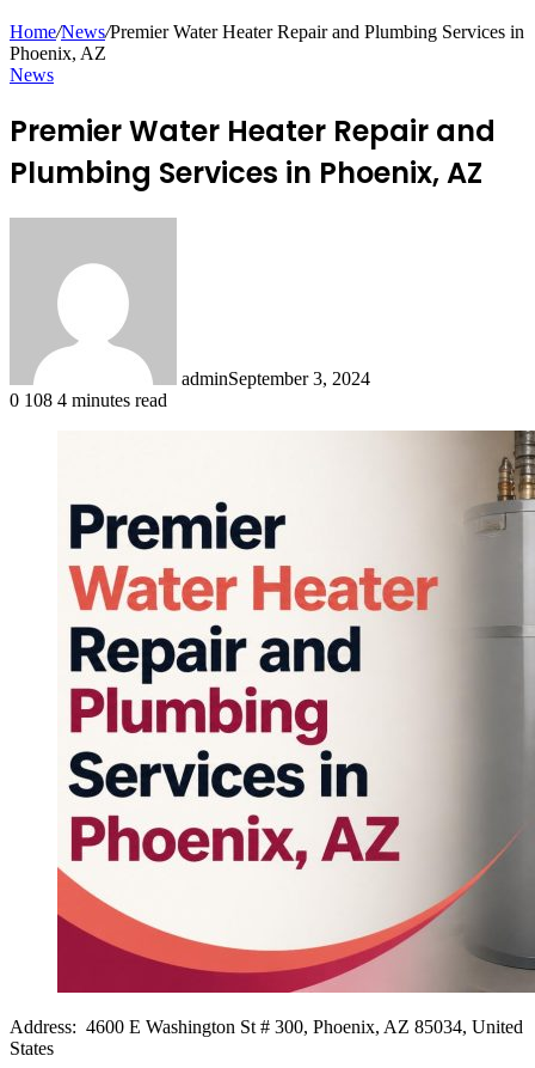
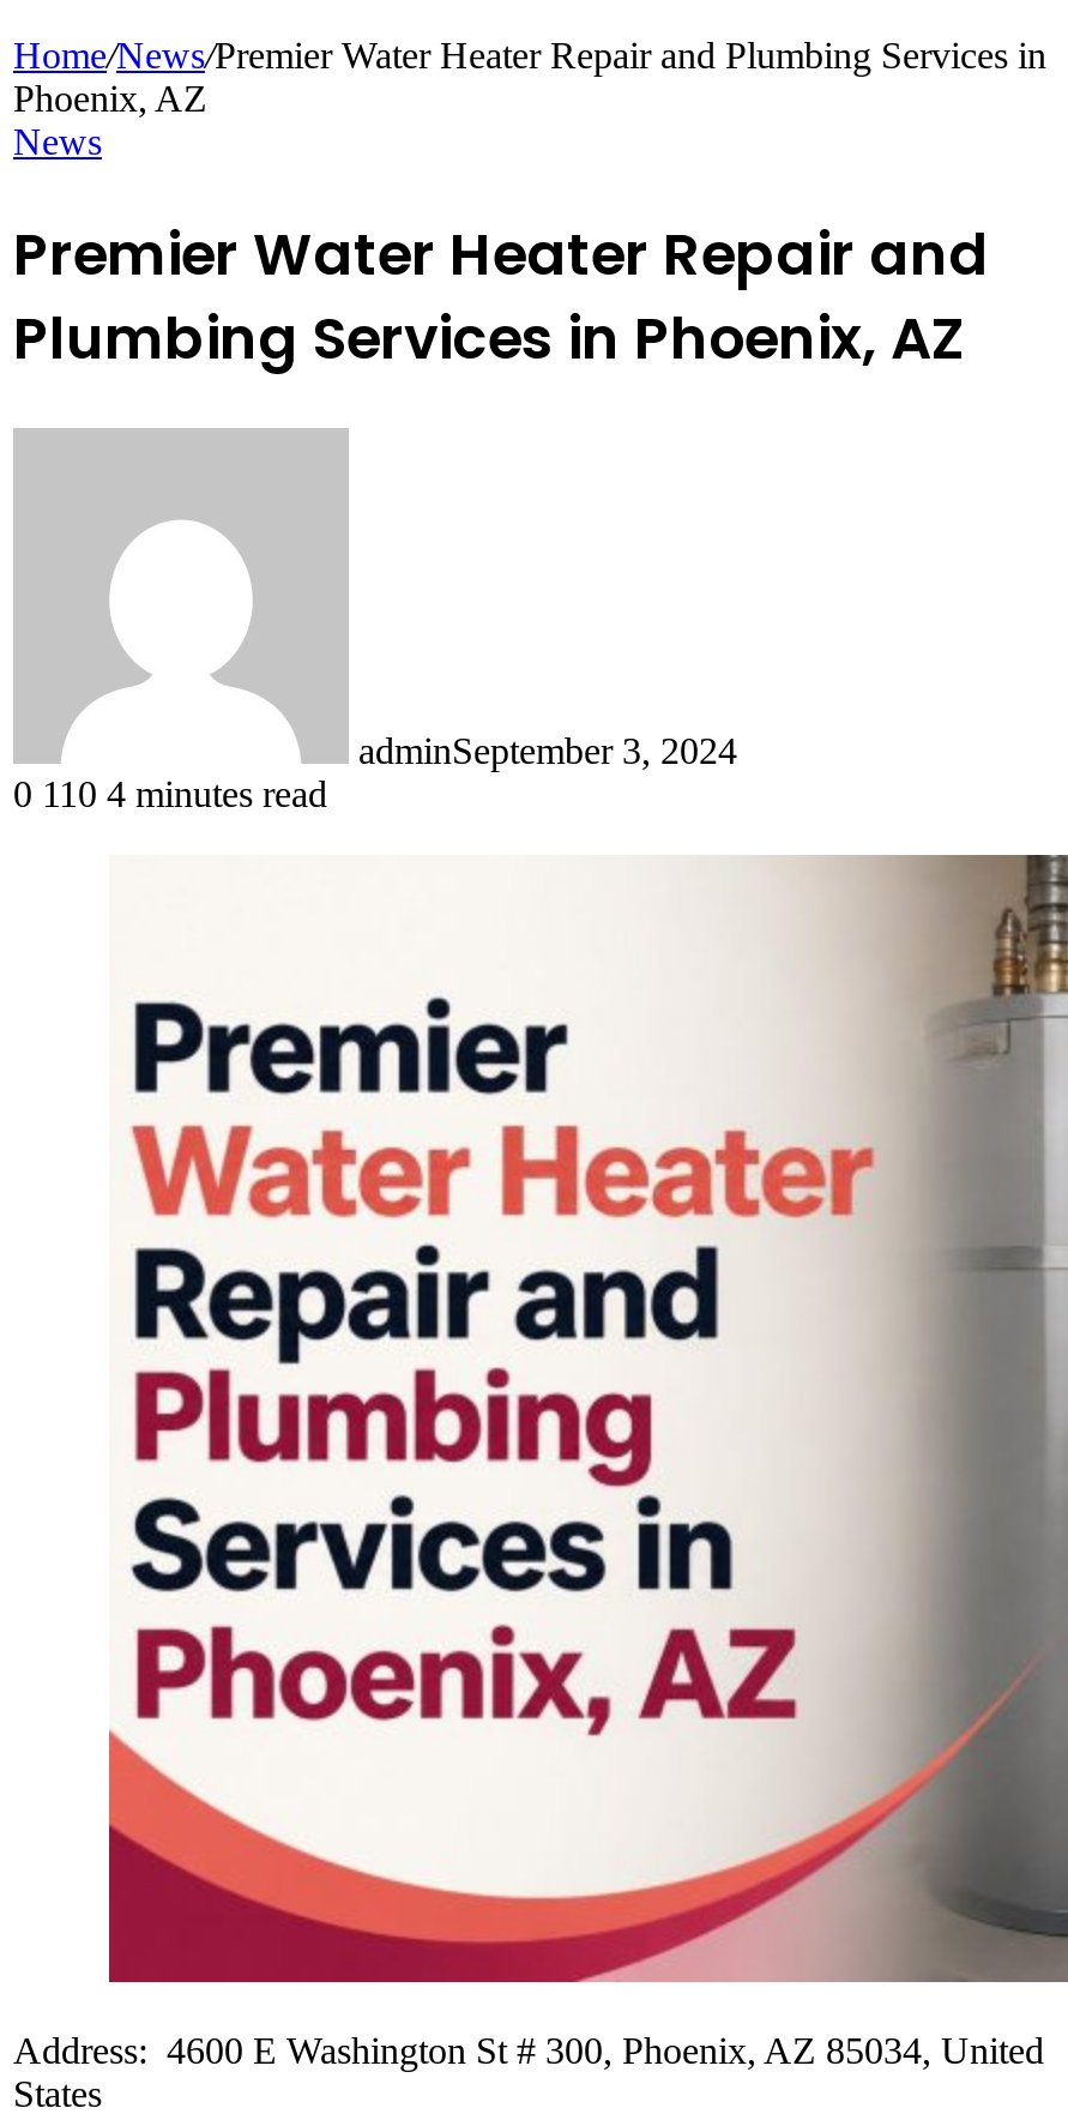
[10,390,167,410] 0 108 4 minutes read -> [13,773,327,814] 0 110 4 minutes read

